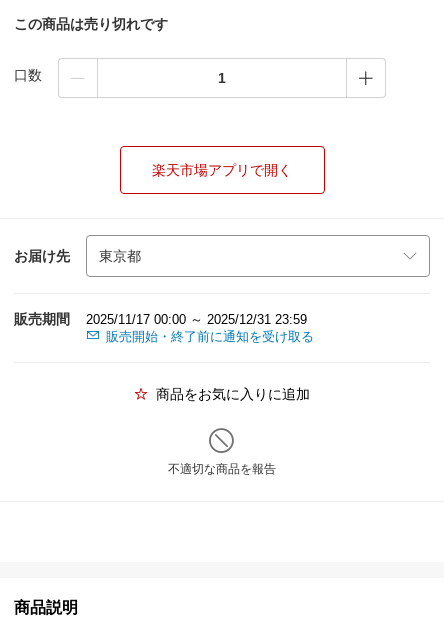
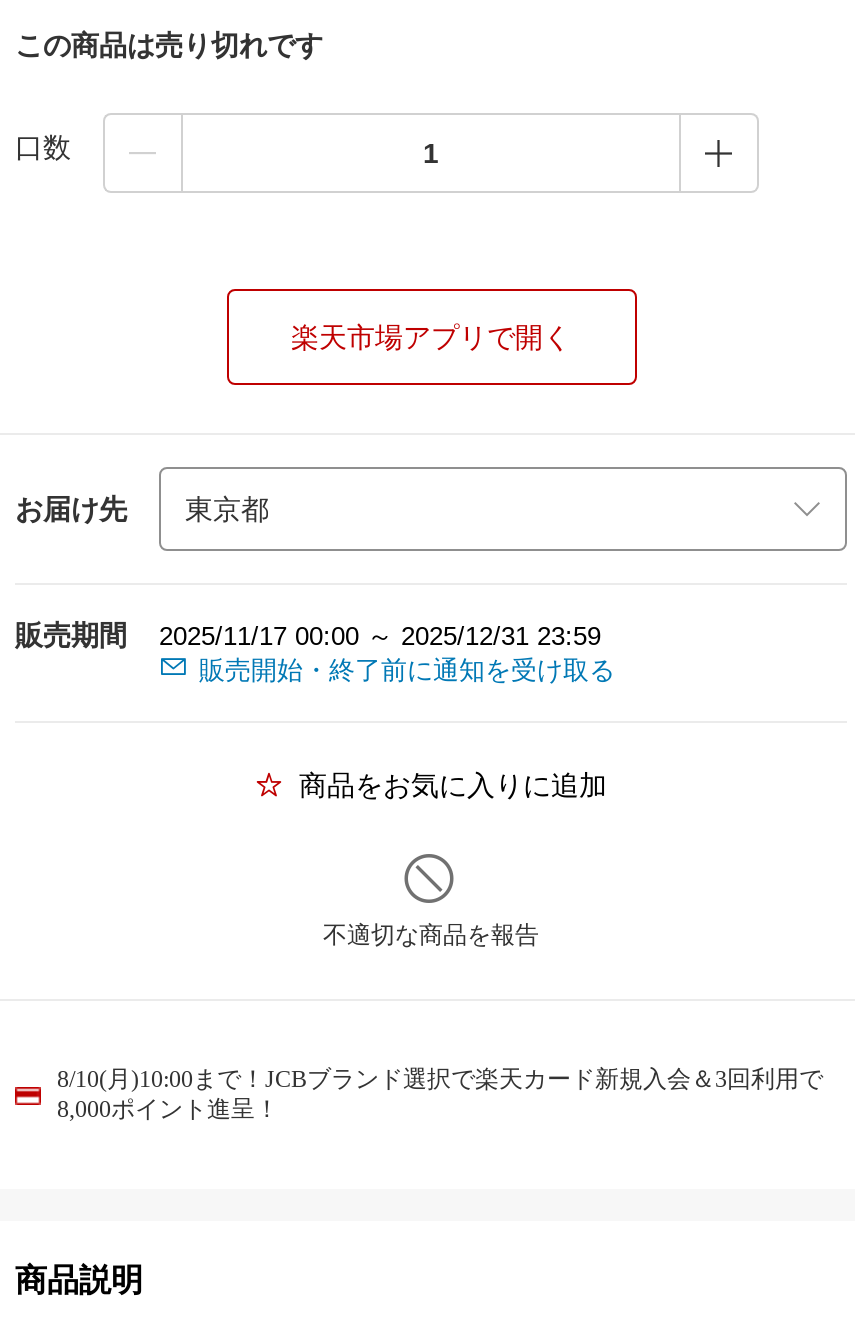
none -> [57,1065,823,1123] 8/10(月)10:00まで！JCBブランド選択で楽天カード新規入会＆3回利用で | 8,000ポイント進呈！

